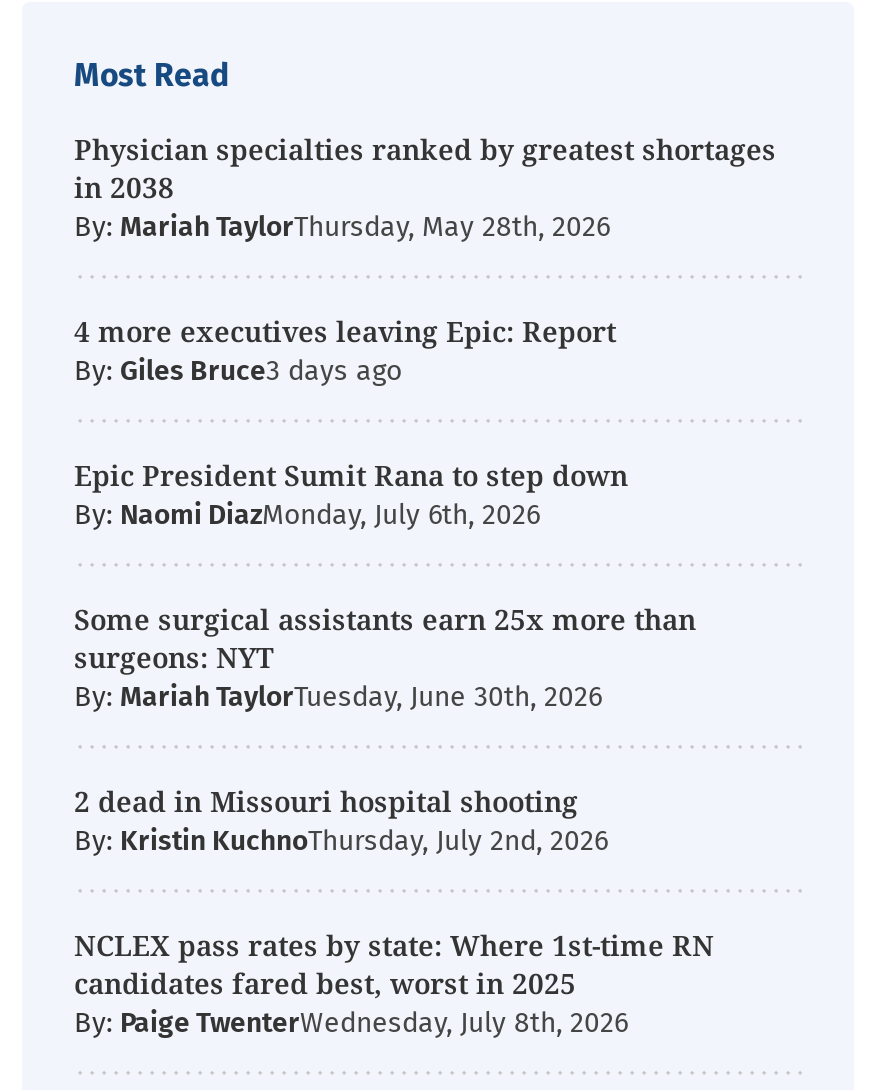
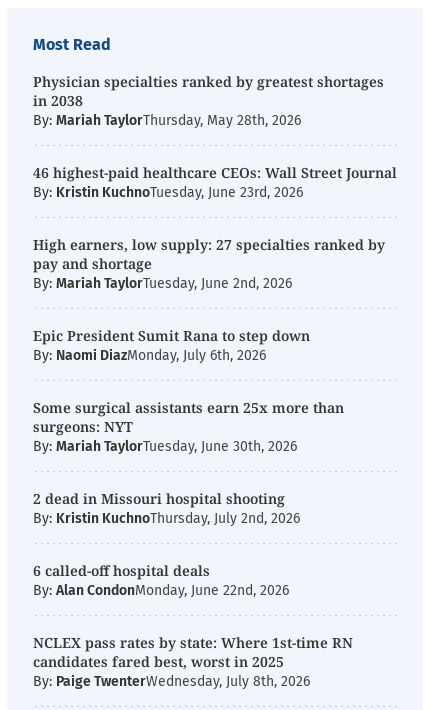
[74,312,616,388] 4 more executives leaving Epic: Report | By: Giles Bruce -> [33,163,397,292] 46 highest-paid healthcare CEOs: Wall Street Journal | By: Kristin KuchnoTuesday, June 23rd, 2026 | High earners, low supply: 27 specialties ranked by | pay and shortage | By: Mariah TaylorTuesday, June 2nd, 2026
none -> [33,561,289,599] 6 called-off hospital deals | By: Alan CondonMonday, June 22nd, 2026

